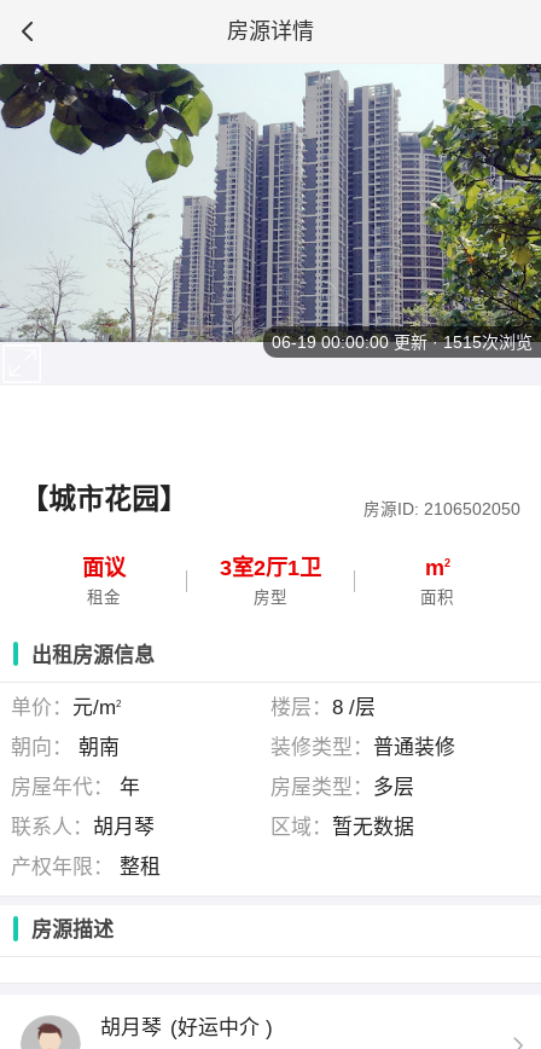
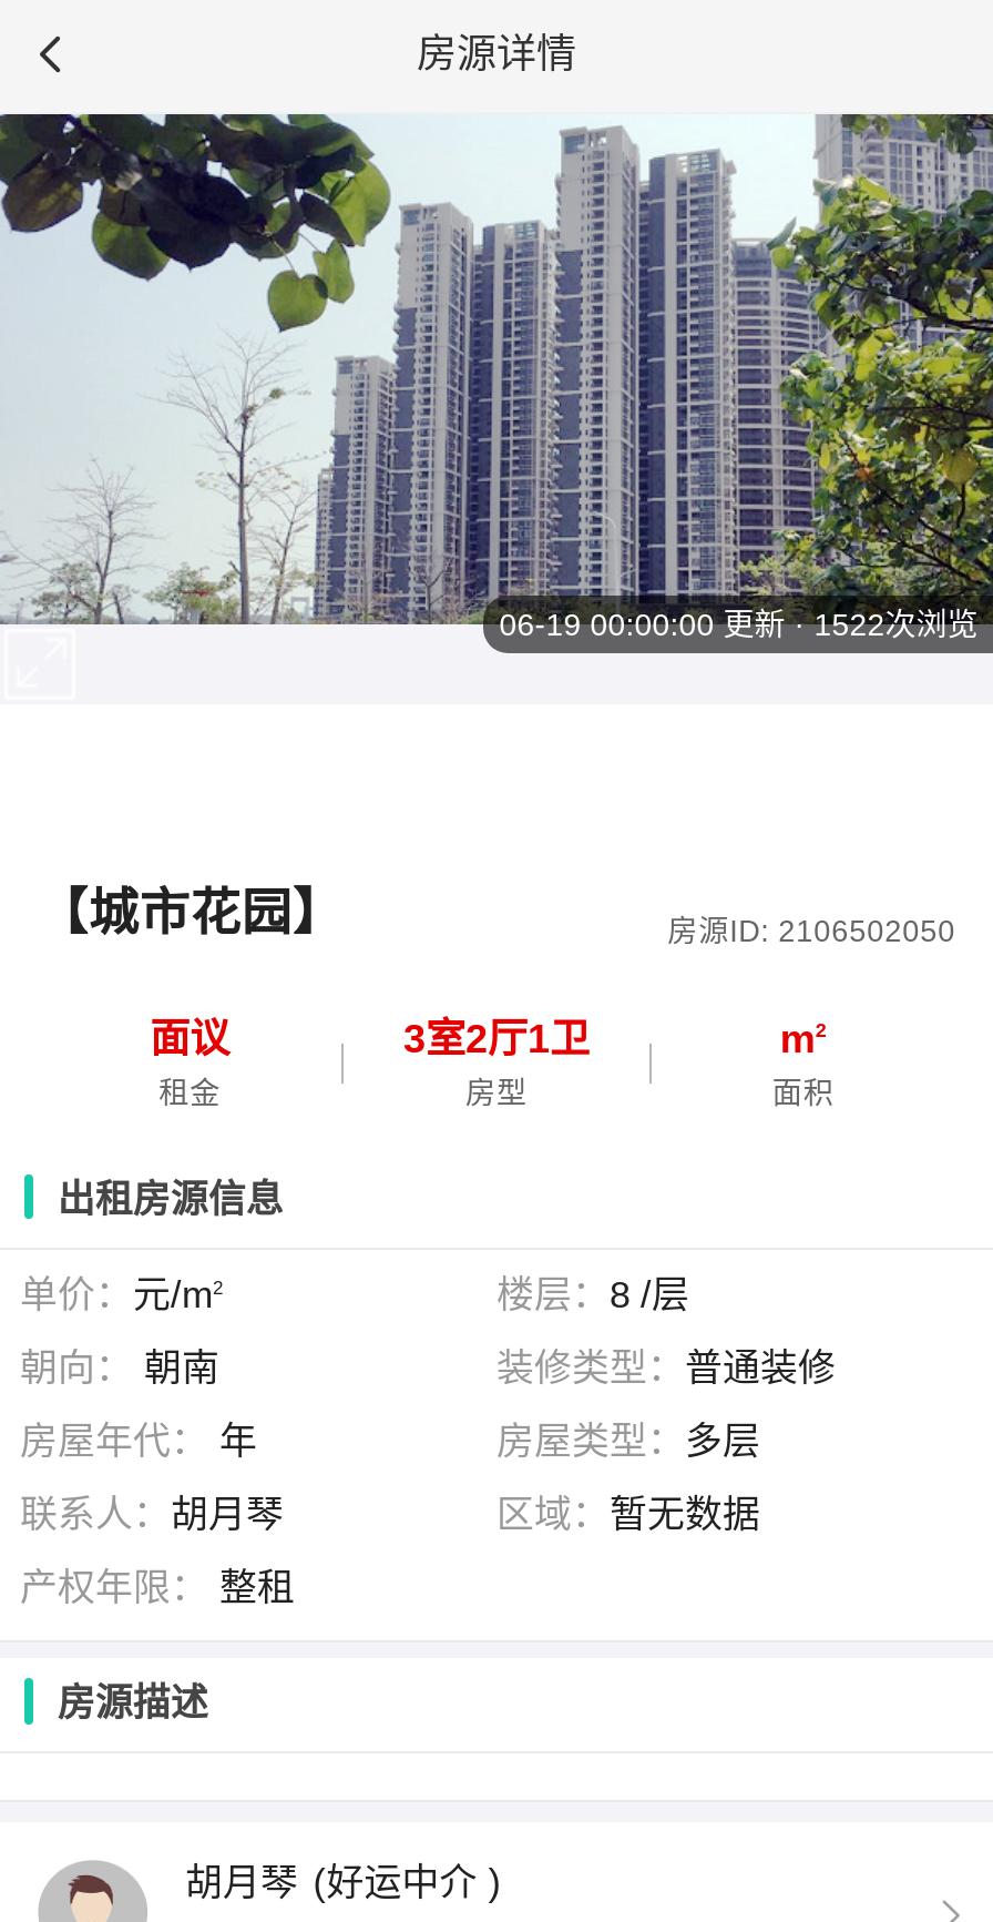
[272,332,533,352] 06-19 00:00:00更新 · 1515次浏览 -> [499,607,978,642] 06-19 00:00:00更新 · 1522次浏览

